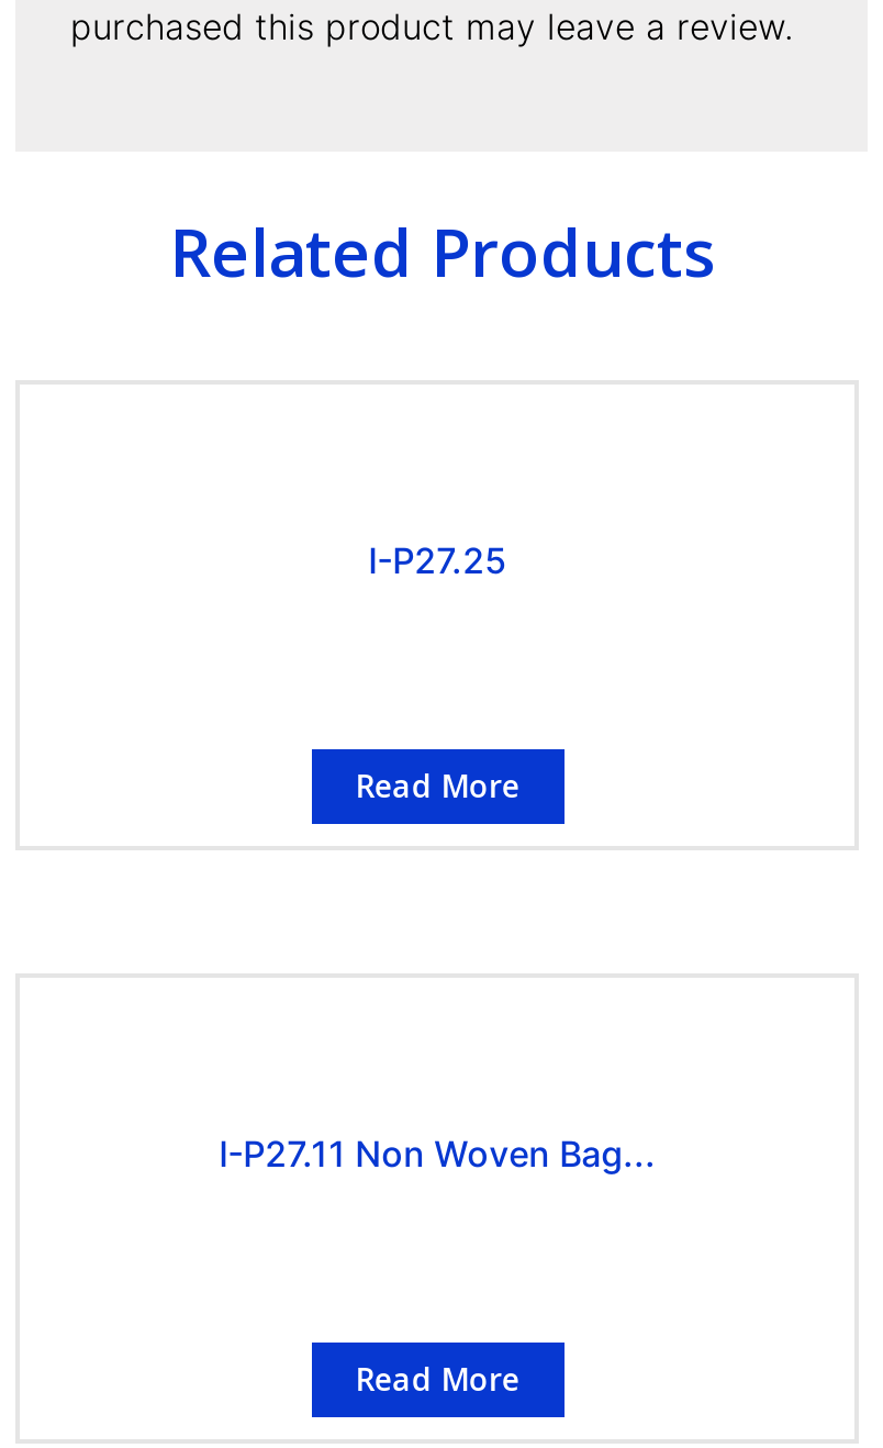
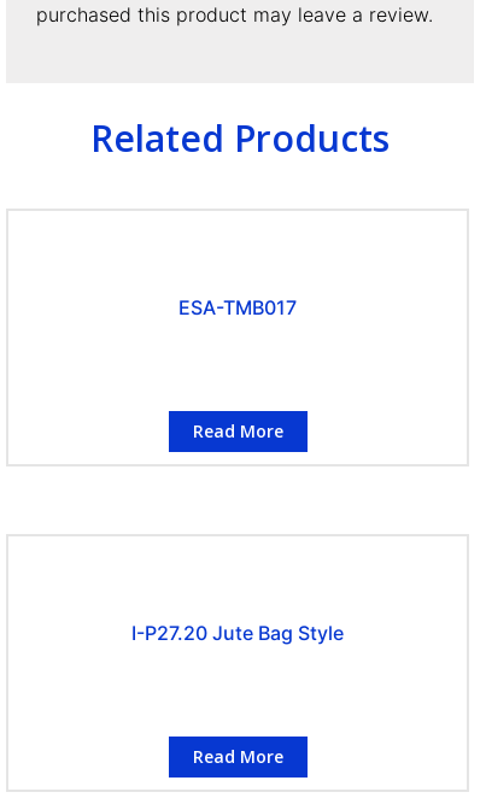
[368,538,507,582] I-P27.25 -> [179,295,297,319] ESA-TMB017
[219,1131,656,1175] I-P27.11 Non Woven Bag... -> [132,621,344,645] I-P27.20 Jute Bag Style

